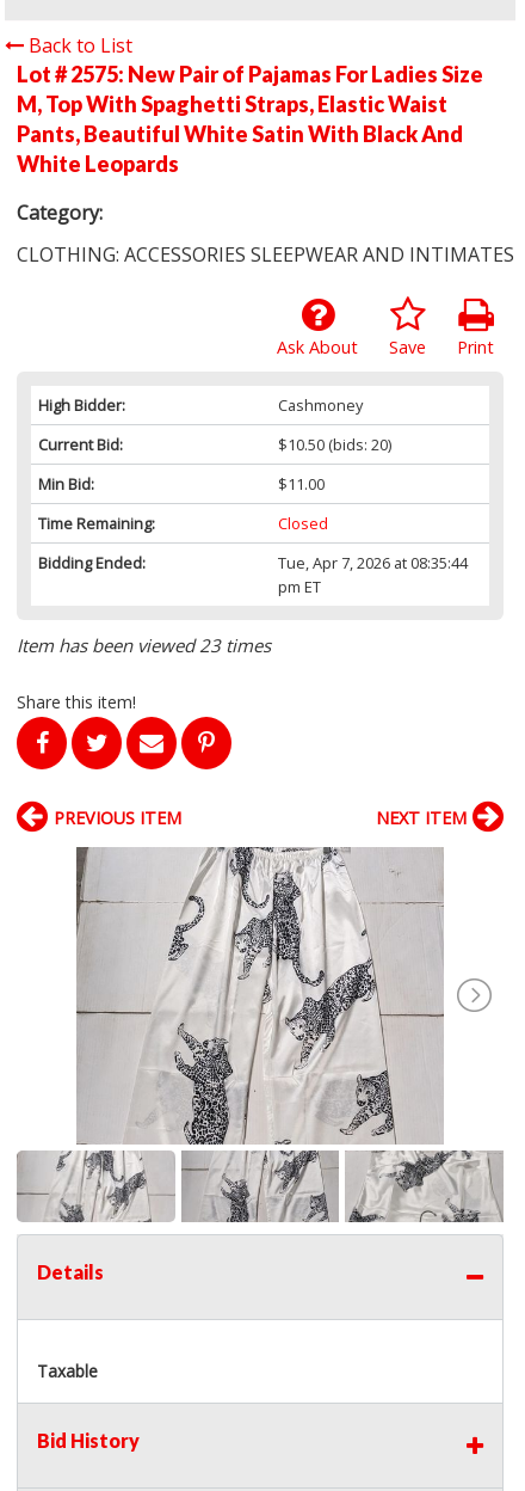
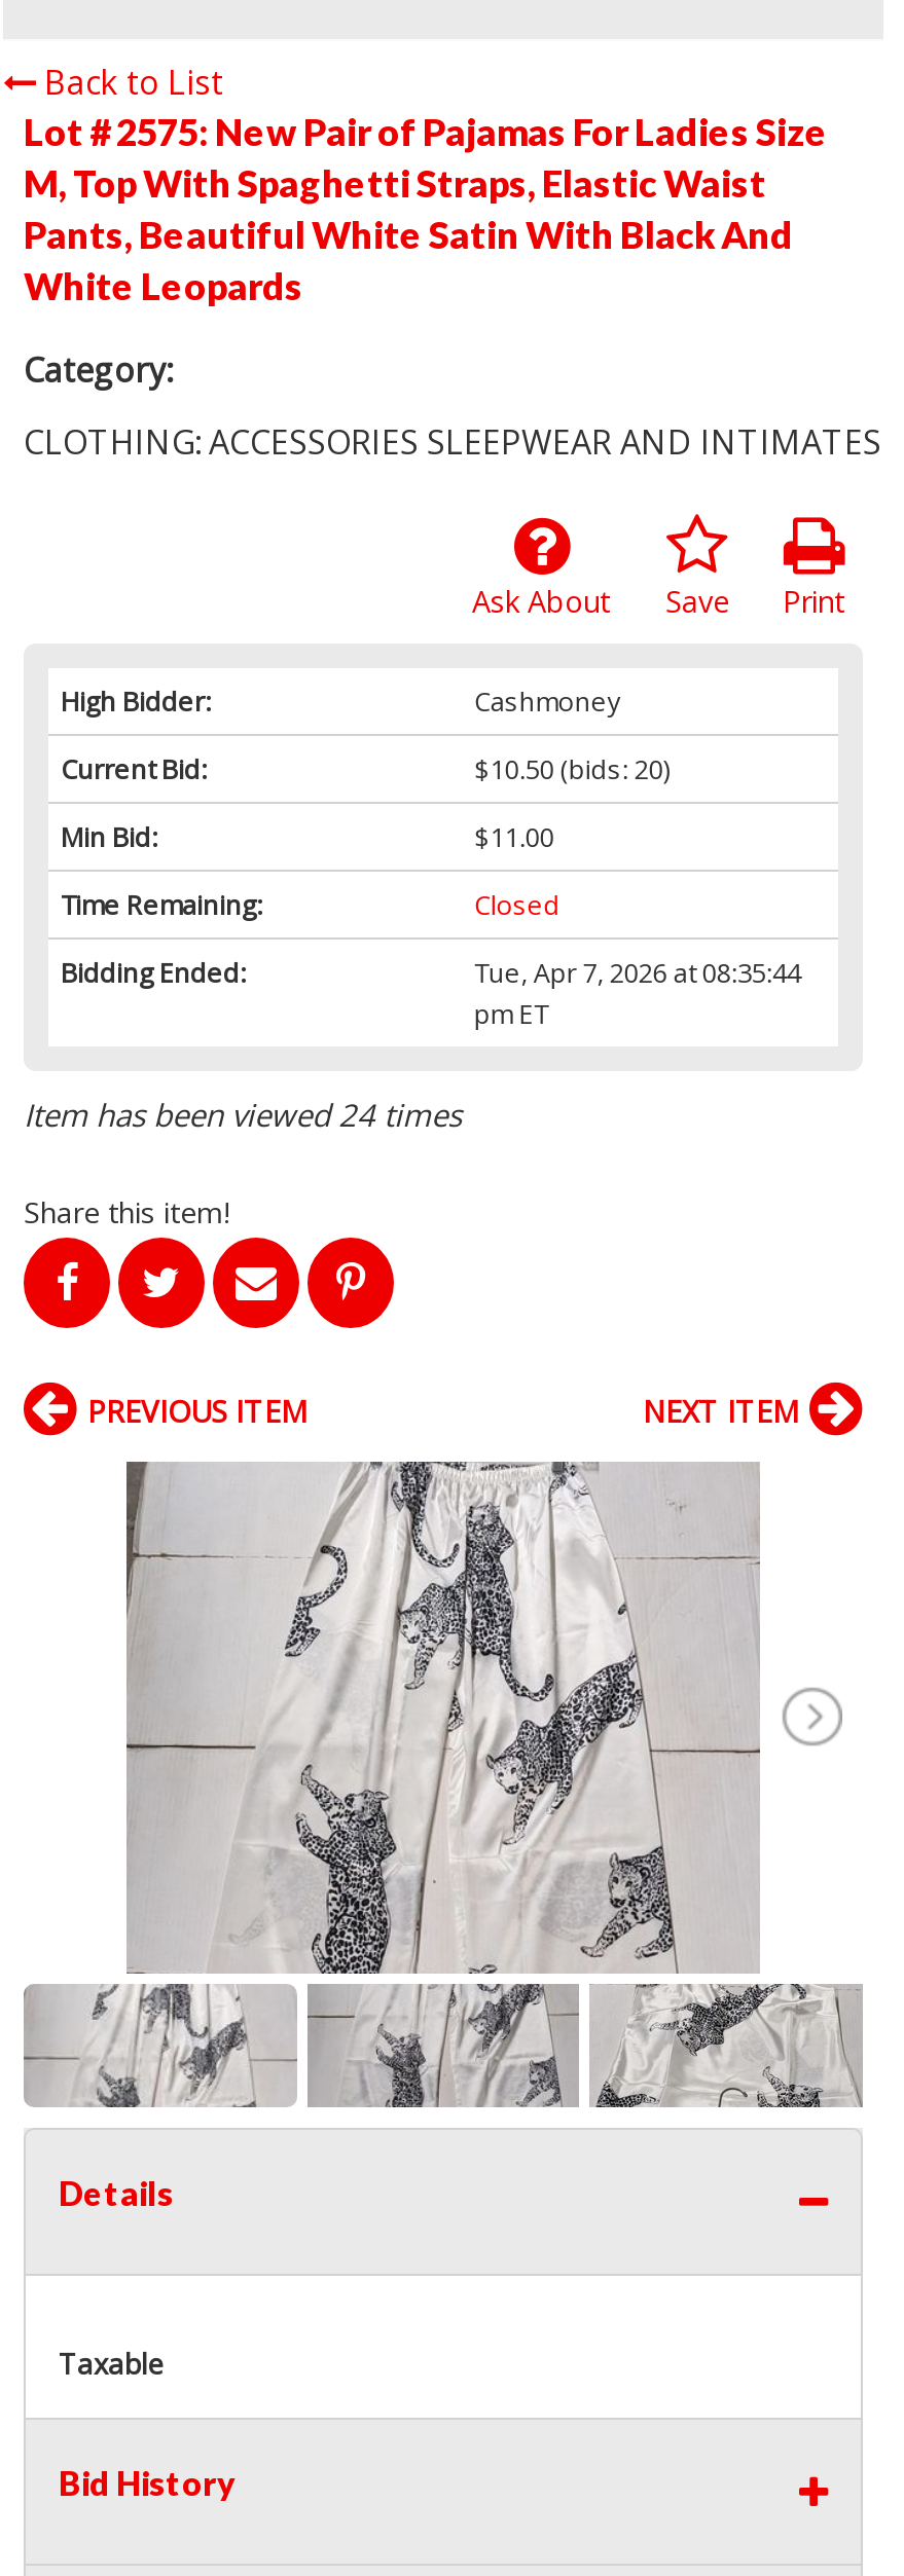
[17,633,271,657] Item has been viewed 23 times -> [24,1094,462,1135] Item has been viewed 24 times

